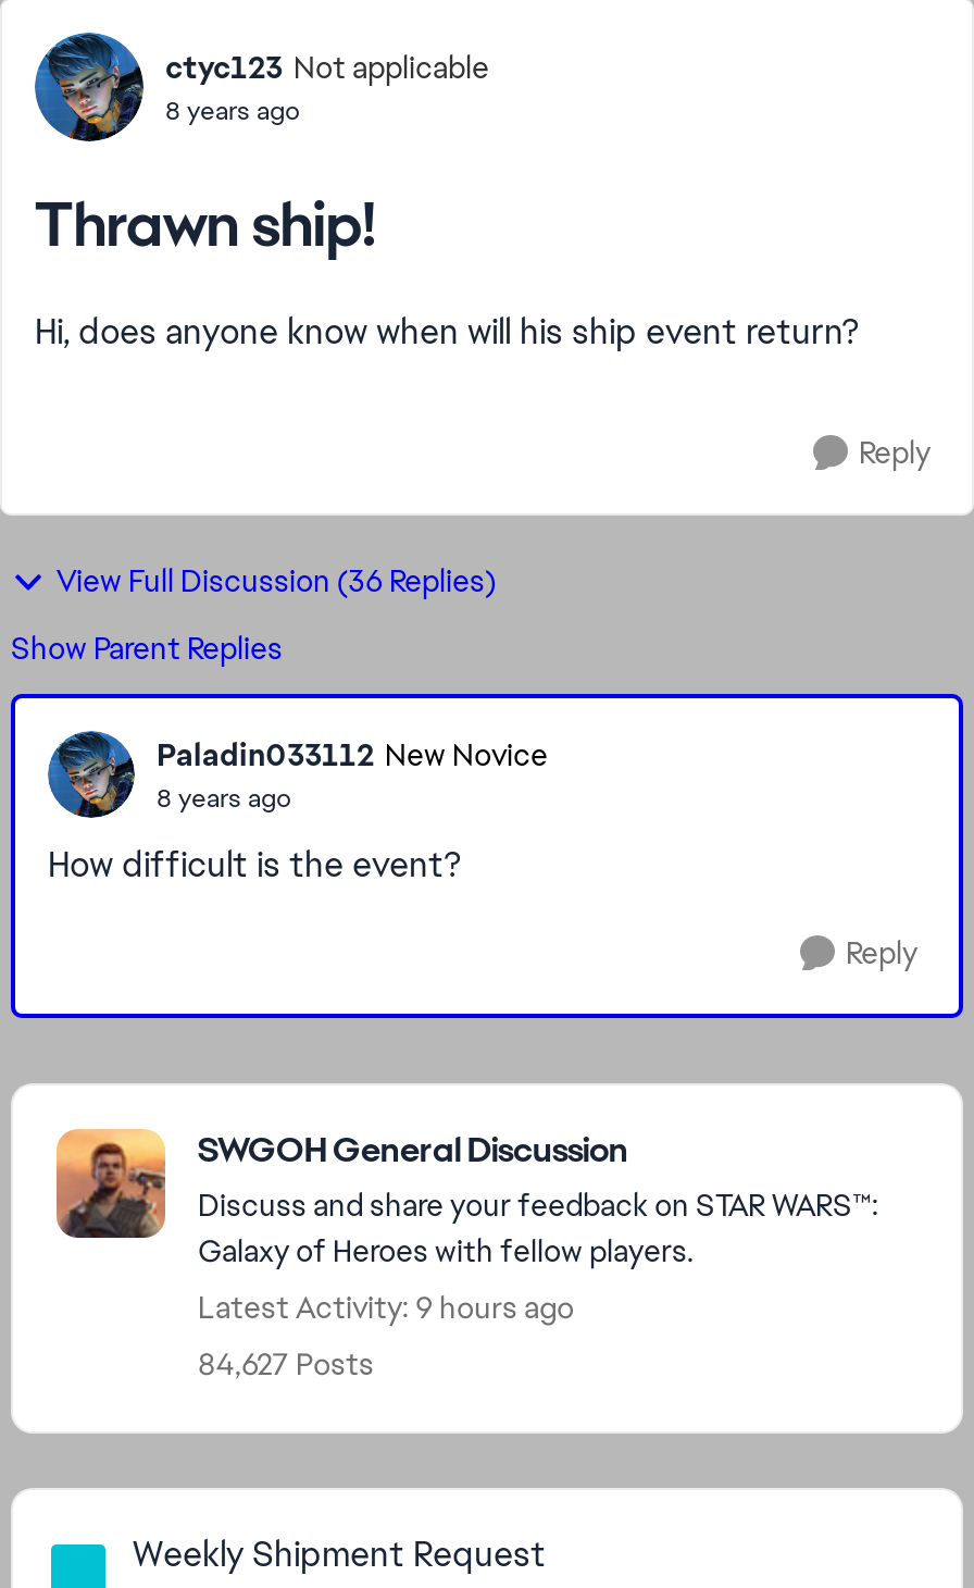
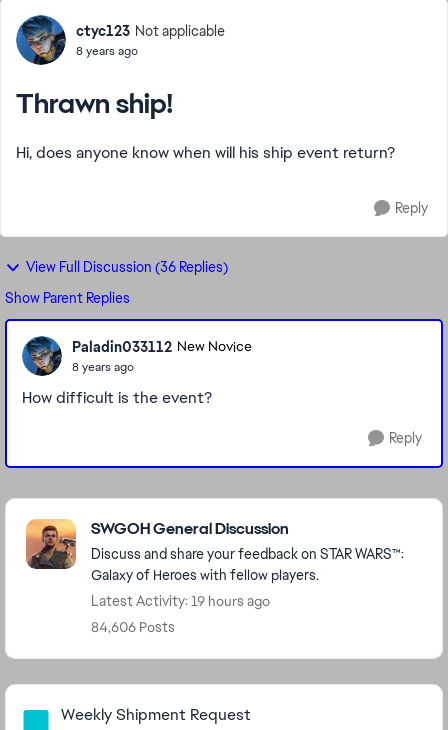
[198,1288,574,1327] Latest Activity: 9 hours ago -> [91,592,270,610] Latest Activity: 19 hours ago
[198,1344,374,1384] 84,627 Posts -> [91,618,175,636] 84,606 Posts

